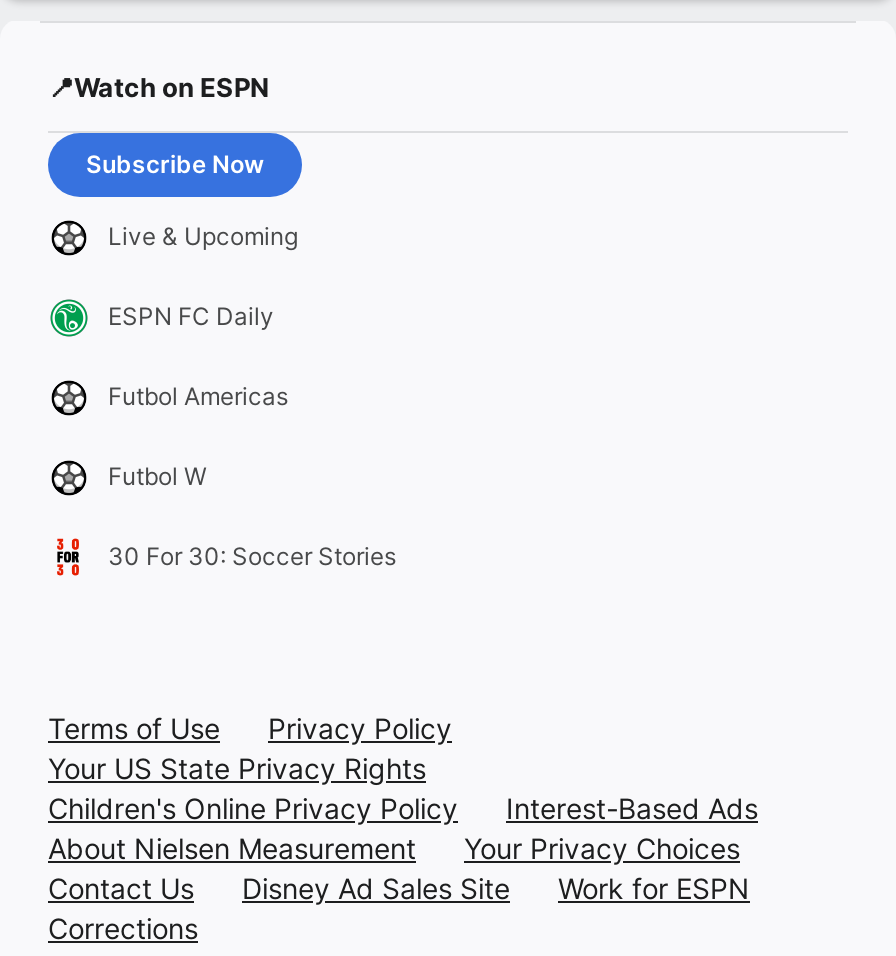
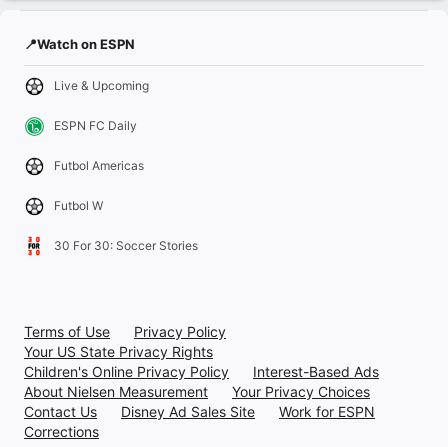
[86,149,264,179] Subscribe Now -> none

